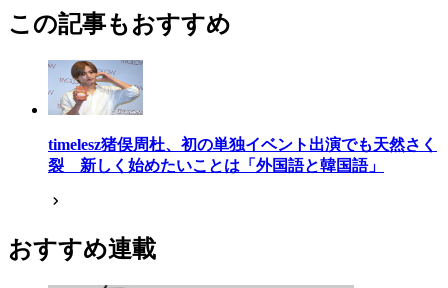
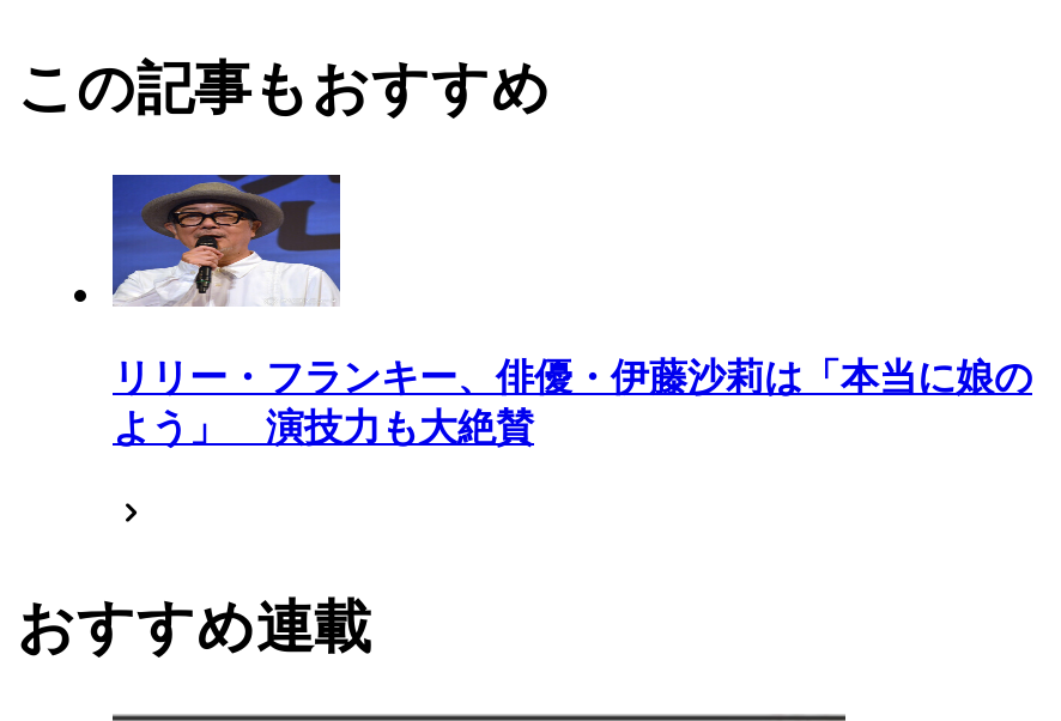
[48,60,437,174] [image] | timelesz猪俣周杜、初の単独イベント出演でも天然さく | 裂 新しく始めたいことは「外国語と韓国語」 -> [113,172,1032,447] [image] | リリー・フランキー、俳優・伊藤沙莉は「本当に娘の | よう」 演技力も大絶賛

